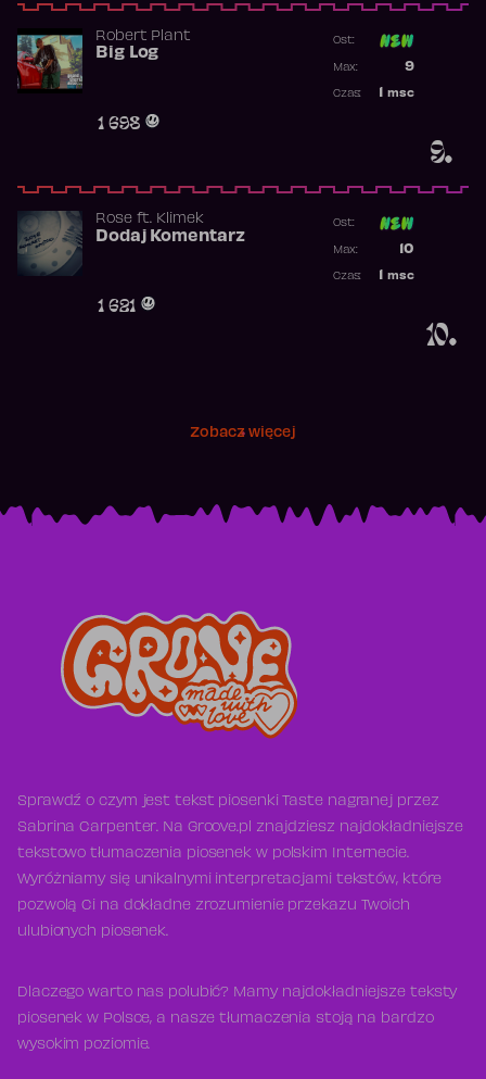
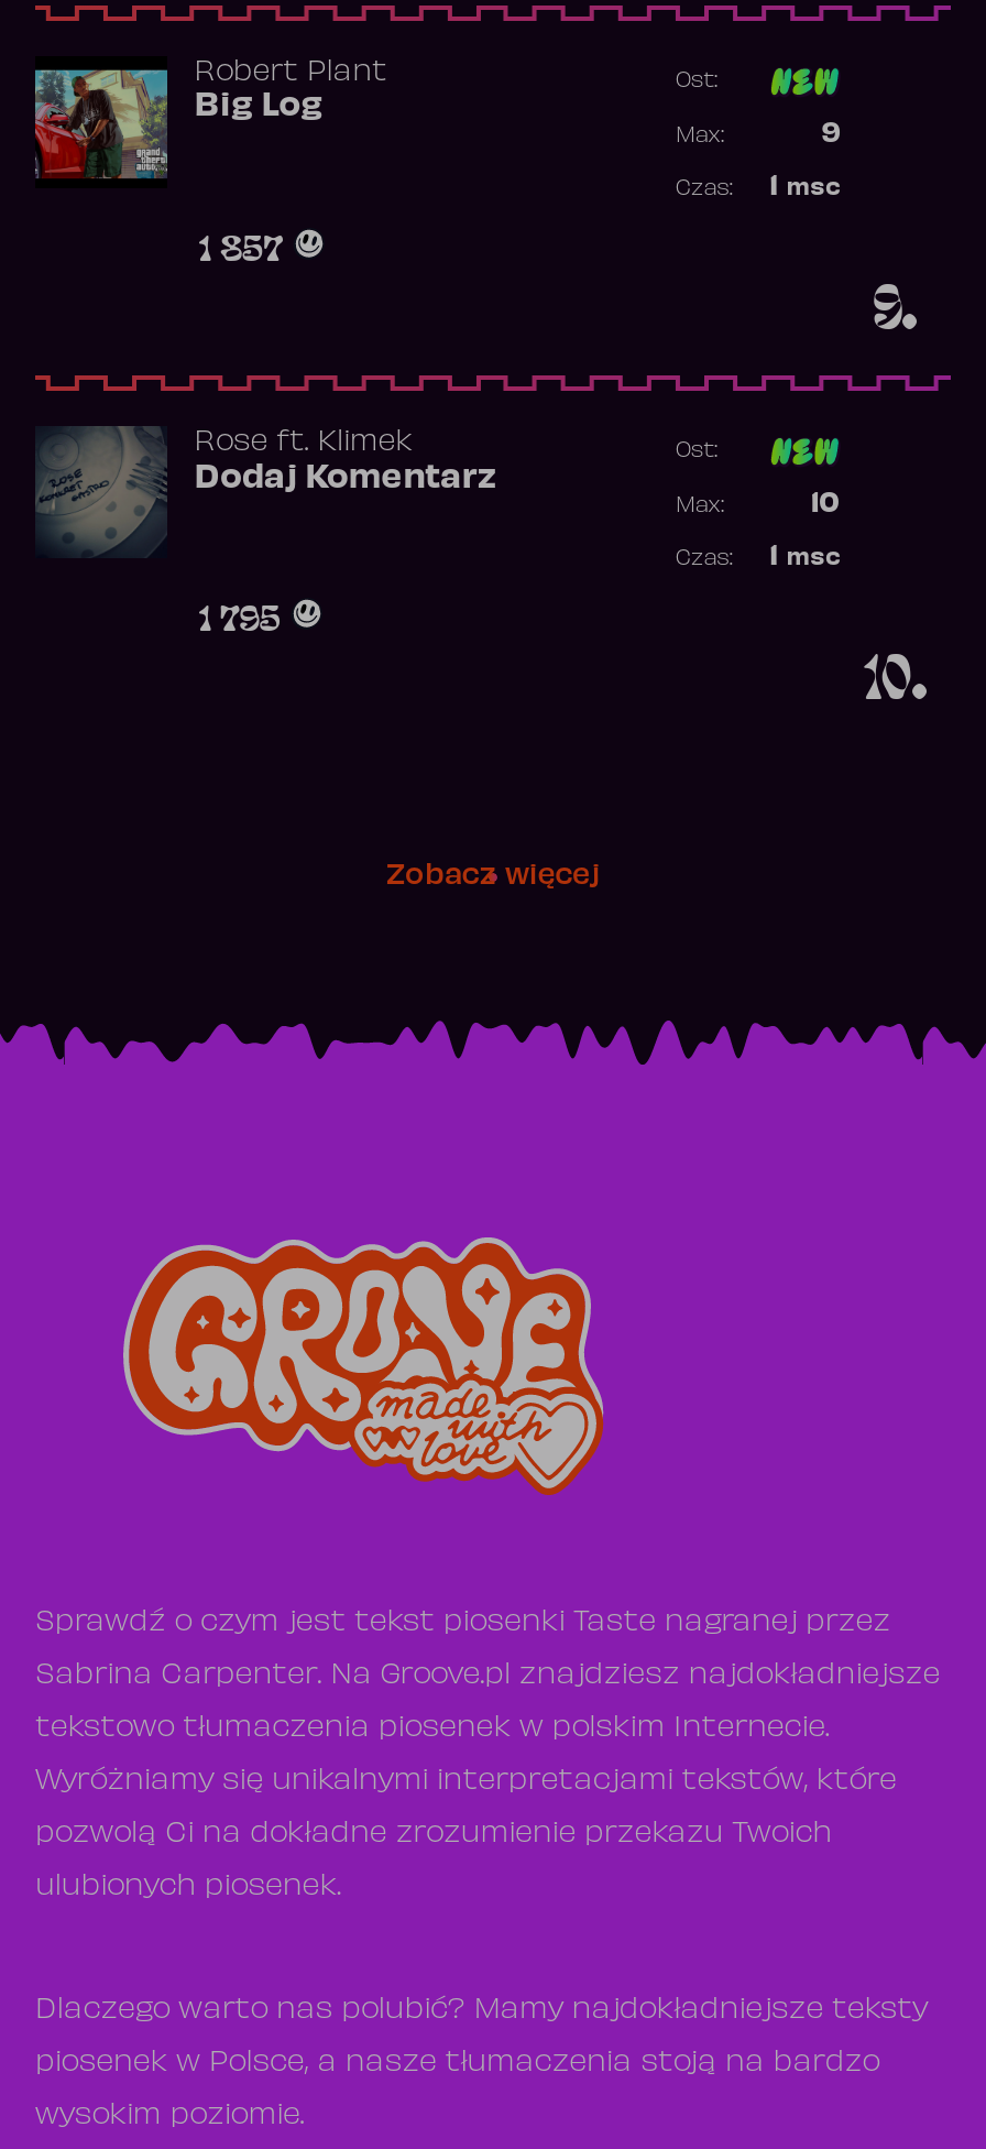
[98,107,140,133] 1 698 -> [198,216,283,269] 1 857
[98,290,135,316] 1 621 -> [198,586,281,639] 1 795

